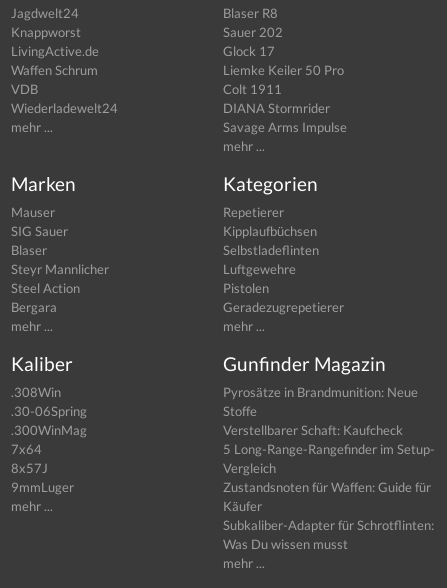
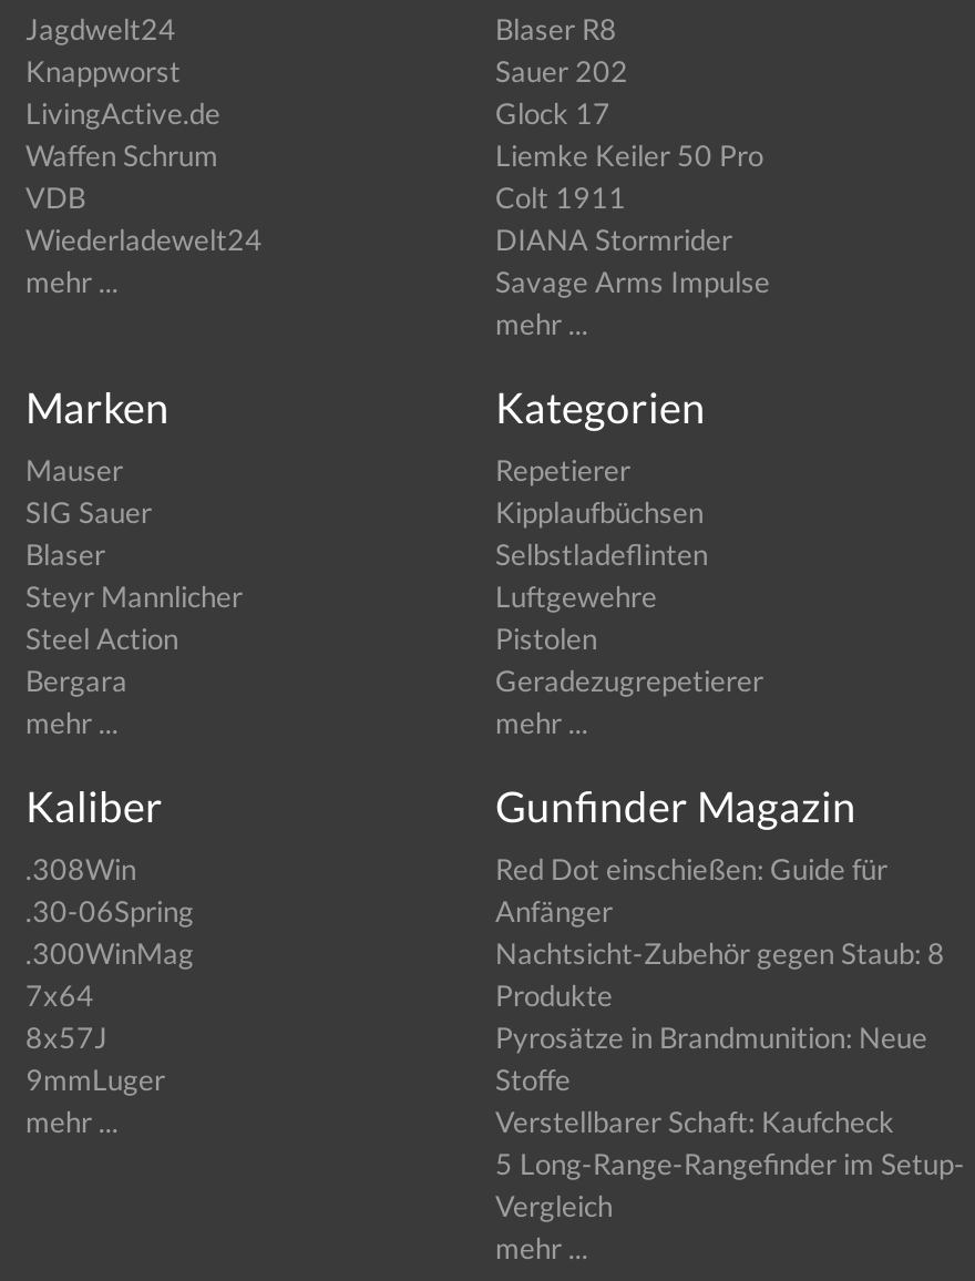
moved [223,383,435,475] -> [495,1018,965,1222]: Pyrosätze in Brandmunition: Neue | Stoffe | Verstellbarer Schaft: Kaufcheck | 5 Long-Range-Rangefinder im Setup- | Vergleich
none -> [495,850,945,1012] Red Dot einschießen: Guide für | Anfänger | Nachtsicht-Zubehör gegen Staub: 8 | Produkte
[223,478,434,551] Zustandsnoten für Waffen: Guide für | Käufer | Subkaliber-Adapter für Schrotflinten: | Was Du wissen musst -> none

